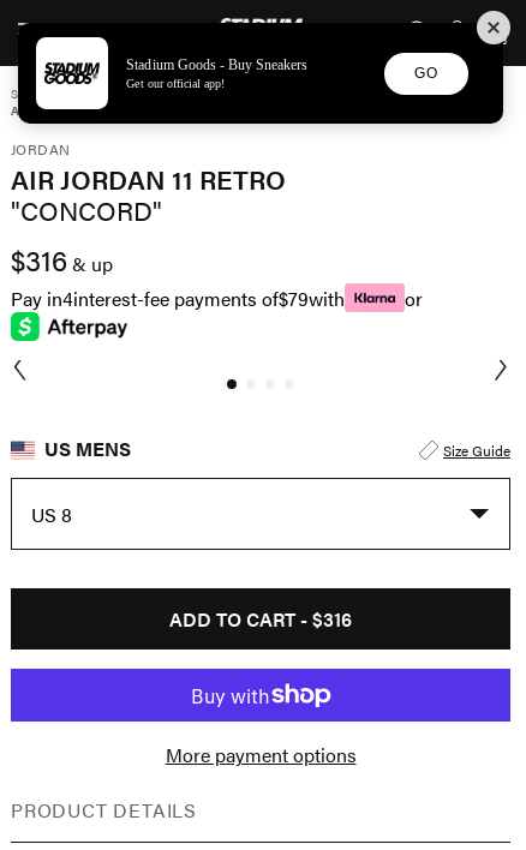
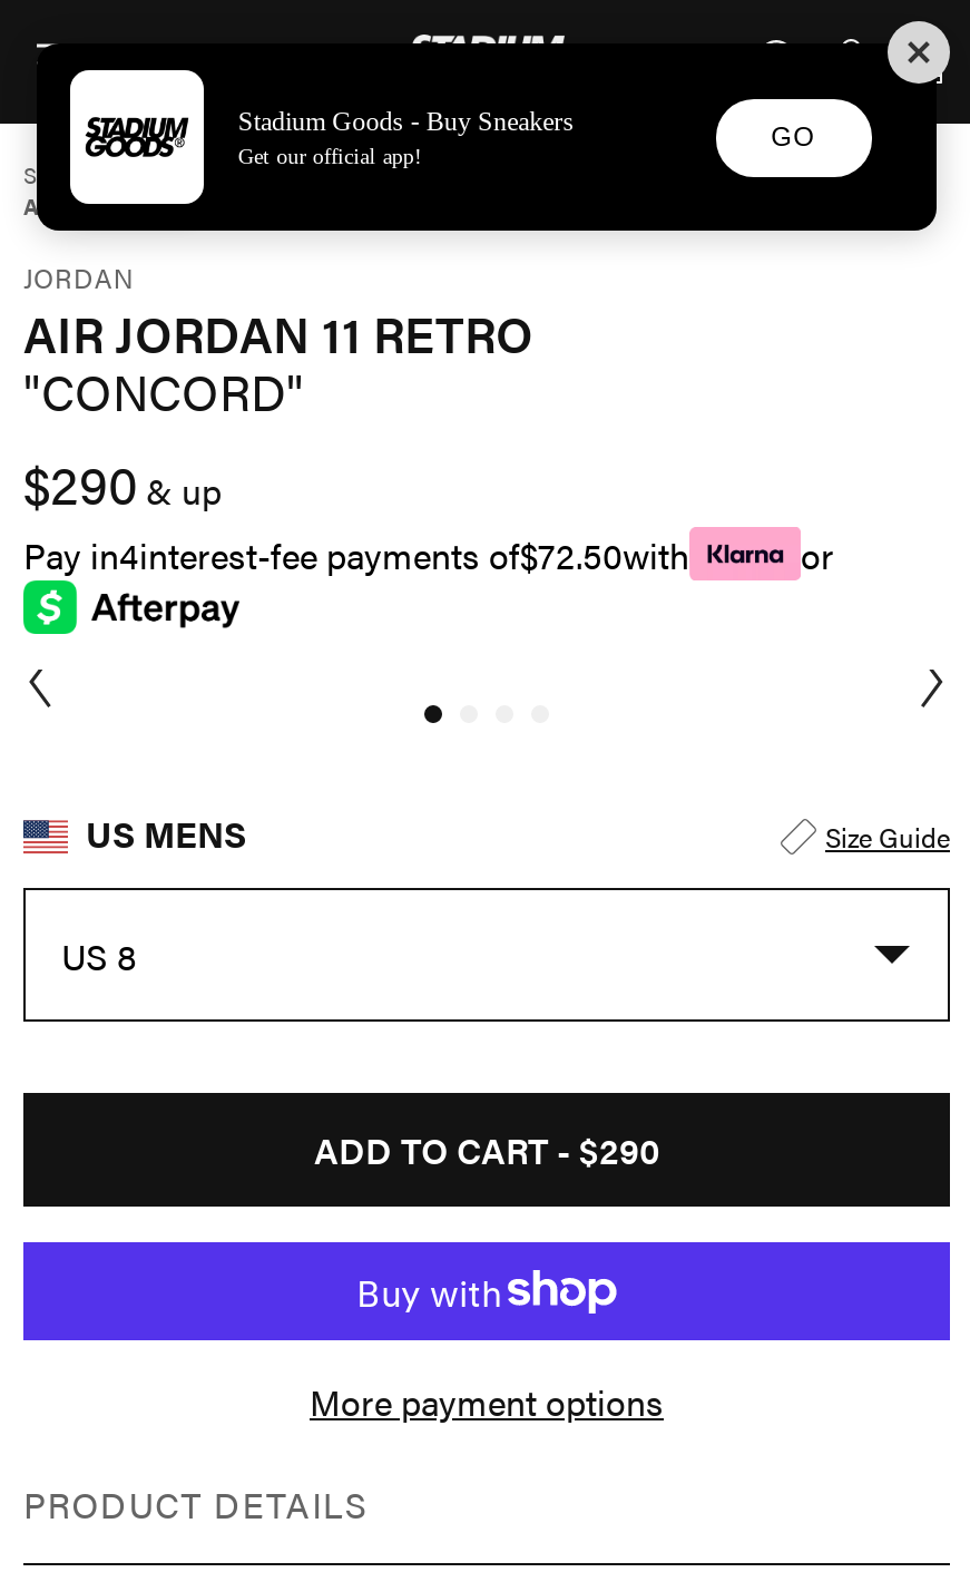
[11,239,113,280] $316& up -> [23,445,222,520] $290& up
[11,284,345,312] Pay in4interest-fee payments of$79with -> [23,528,689,579] Pay in4interest-fee payments of$72.50with
[169,605,352,633] ADD TO CART - $316 -> [314,1124,659,1176] ADD TO CART - $290

